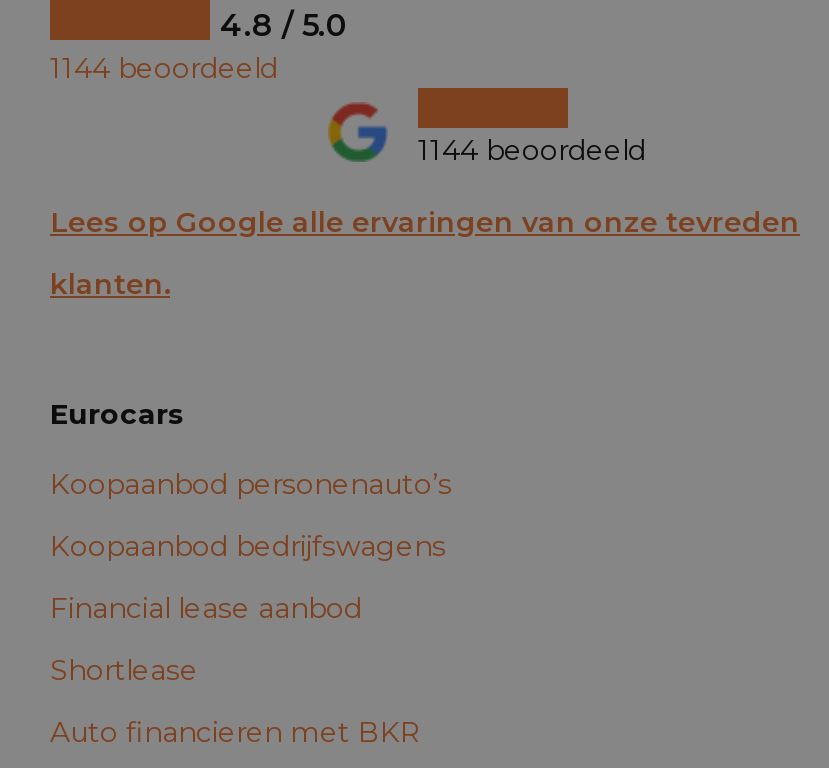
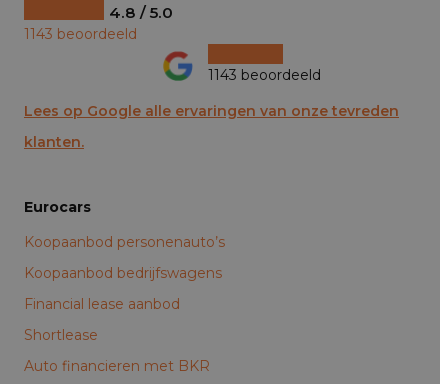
[50,50,278,86] 1144 beoordeeld -> [24,25,137,43] 1143 beoordeeld
[418,132,646,168] 1144 beoordeeld -> [208,66,321,84] 1143 beoordeeld

